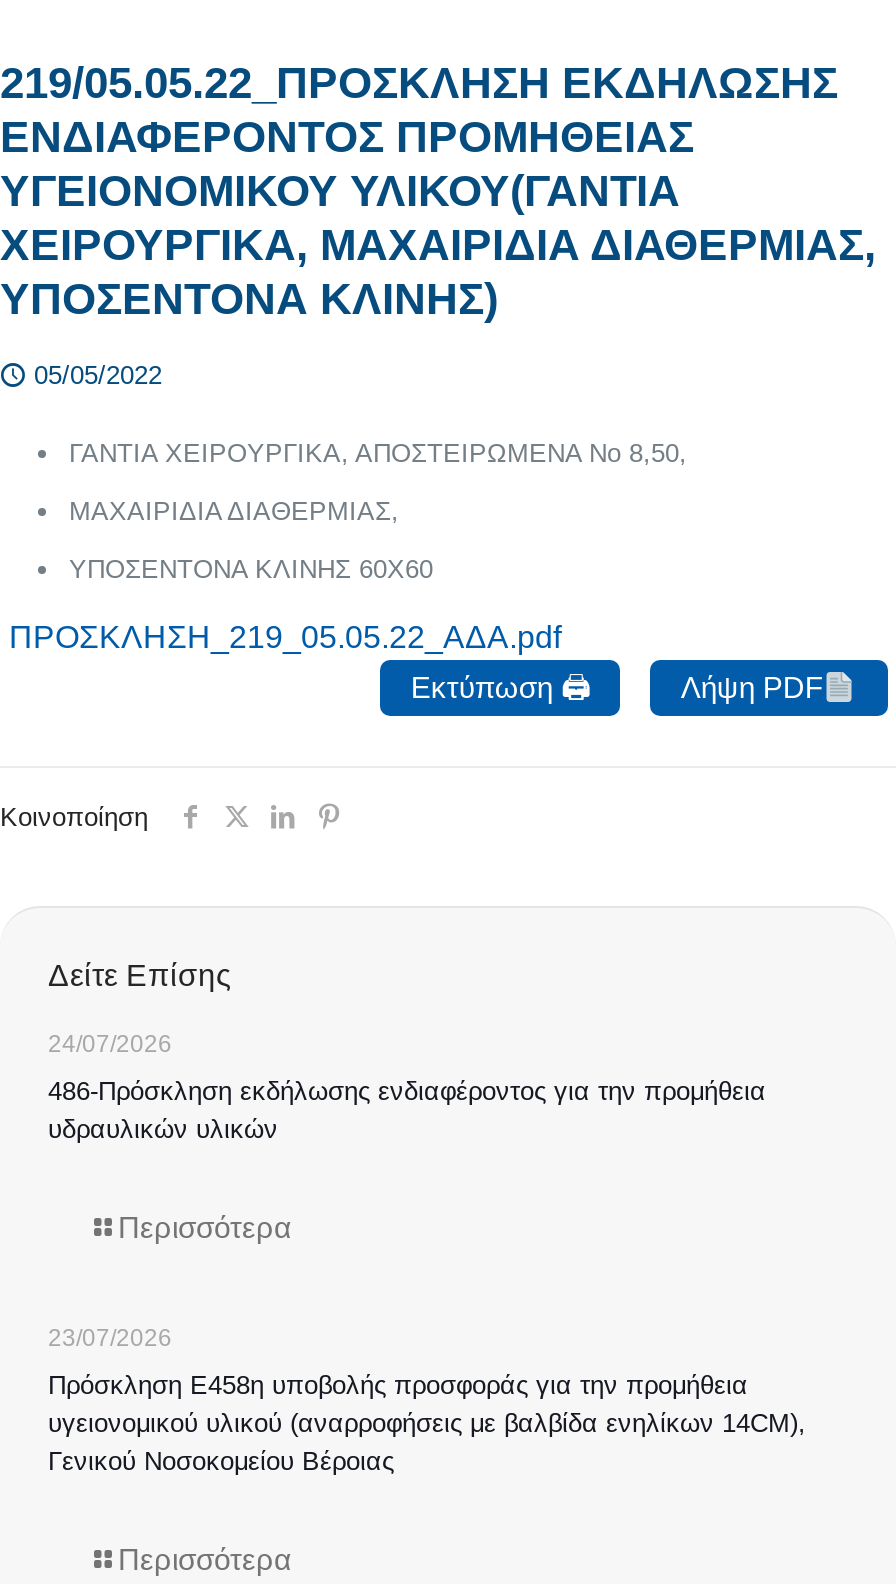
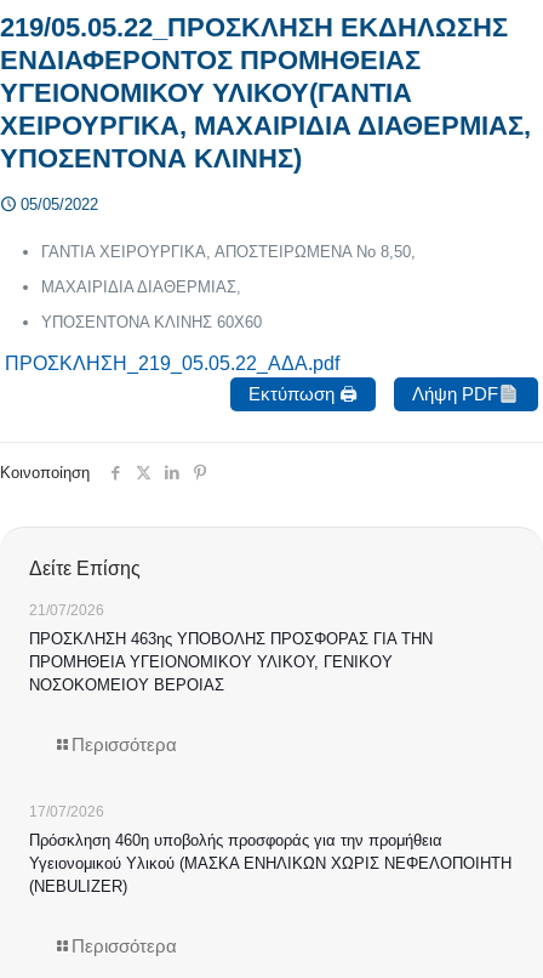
[48,1029,172,1057] 24/07/2026 -> [29,601,104,618] 21/07/2026
[48,1075,766,1143] 486-Πρόσκληση εκδήλωσης ενδιαφέροντος για την προμήθεια | υδραυλικών υλικών -> [29,629,433,694] ΠΡΟΣΚΛΗΣΗ 463ης ΥΠΟΒΟΛΗΣ ΠΡΟΣΦΟΡΑΣ ΓΙΑ ΤΗΝ | ΠΡΟΜΗΘΕΙΑ ΥΓΕΙΟΝΟΜΙΚΟΥ ΥΛΙΚΟΥ, ΓΕΝΙΚΟΥ | ΝΟΣΟΚΟΜΕΙΟΥ ΒΕΡΟΙΑΣ
[48,1323,172,1351] 23/07/2026 -> [29,803,104,820] 17/07/2026
[48,1369,806,1475] Πρόσκληση E458η υποβολής προσφοράς για την προμήθεια | υγειονομικού υλικού (αναρροφήσεις με βαλβίδα ενηλίκων 14CM), | Γενικού Νοσοκομείου Βέροιας -> [29,831,511,895] Πρόσκληση 460η υποβολής προσφοράς για την προμήθεια | Υγειονομικού Υλικού (ΜΑΣΚΑ ΕΝΗΛΙΚΩΝ ΧΩΡΙΣ ΝΕΦΕΛΟΠΟΙΗΤΗ | (NEBULIZER)

